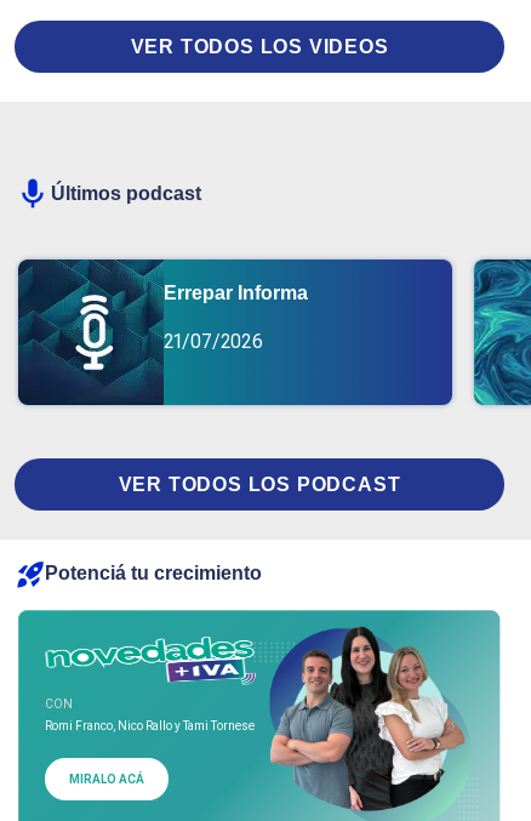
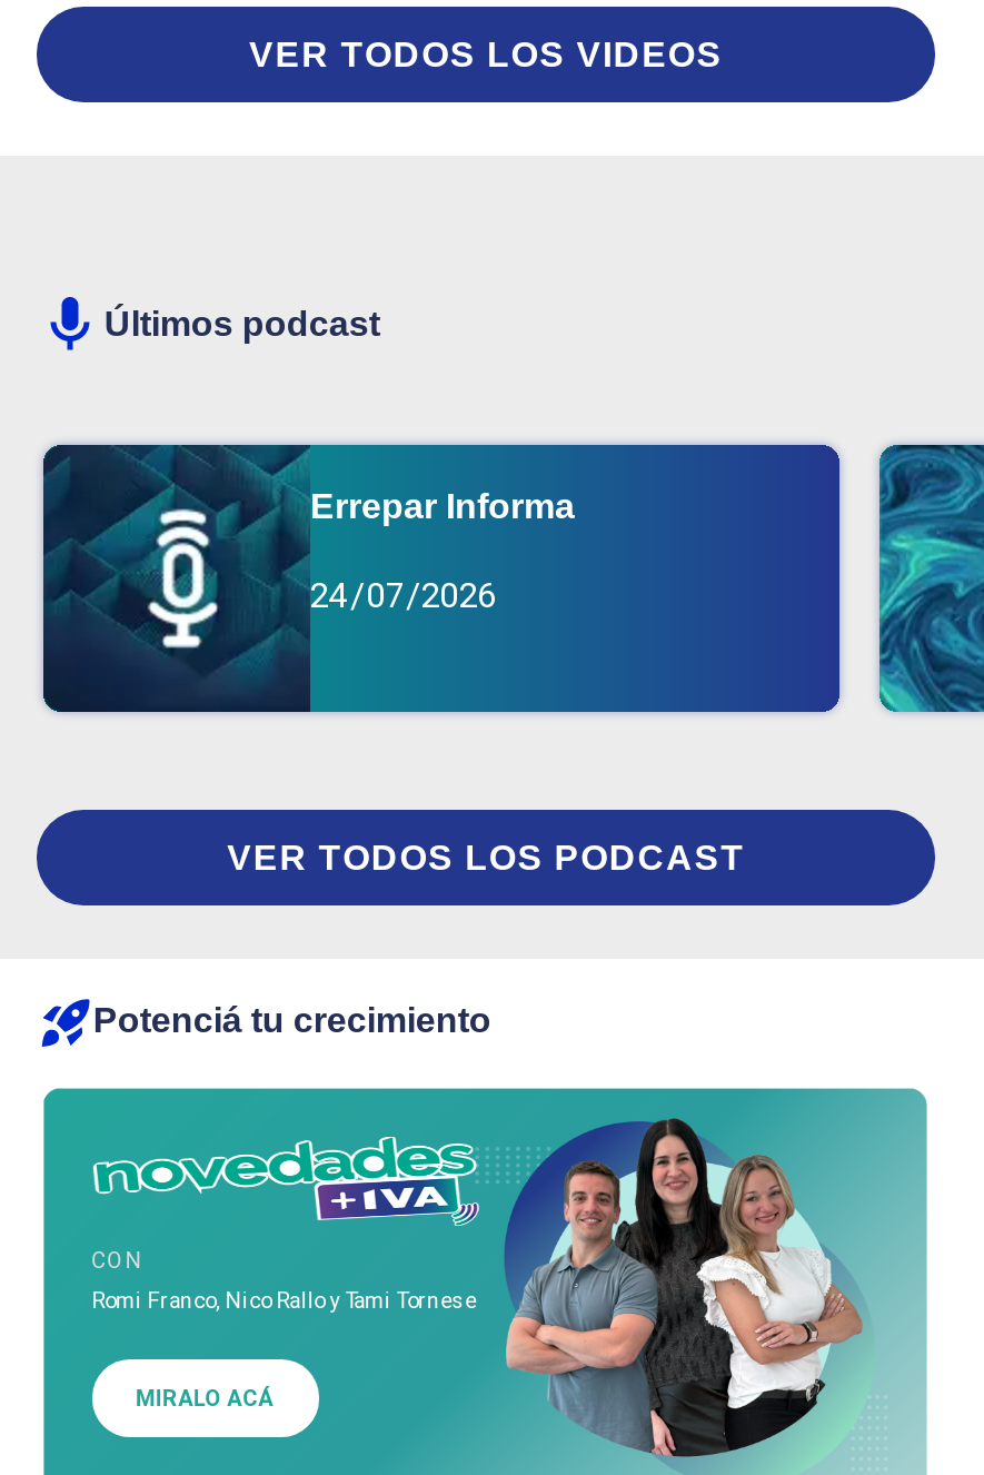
[164,330,263,353] 21/07/2026 -> [310,574,499,616] 24/07/2026

